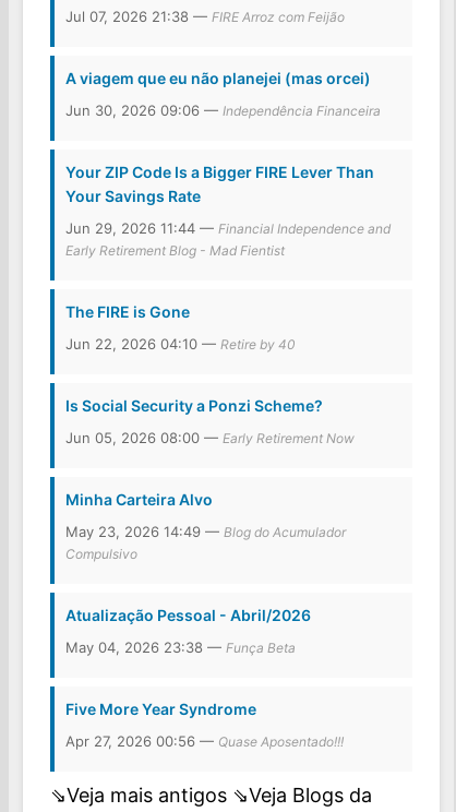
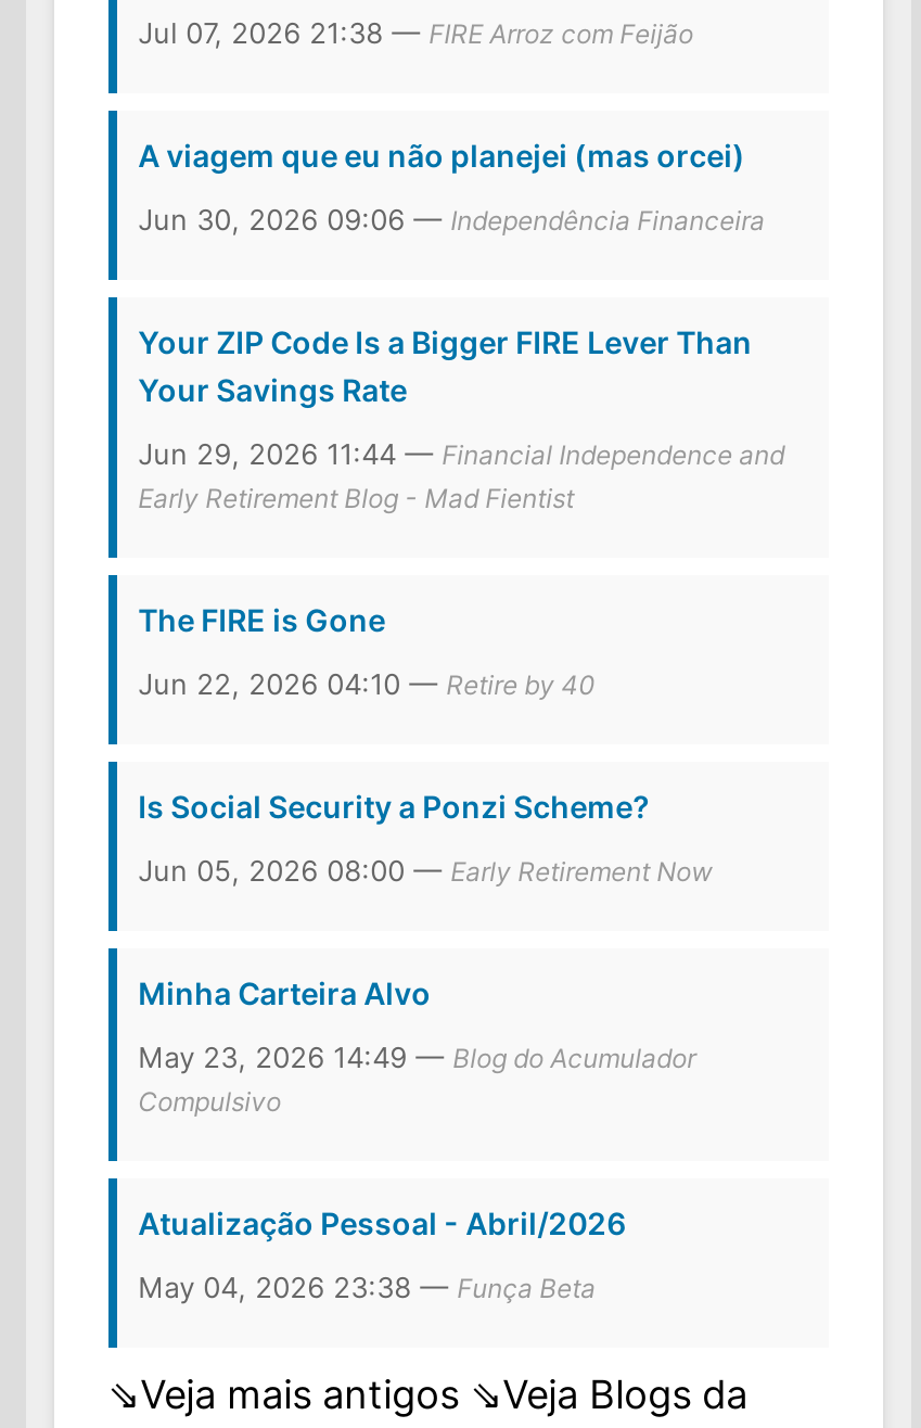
[65,700,343,750] Five More Year Syndrome | Apr 27, 2026 00:56 — Quase Aposentado!!! -> none

